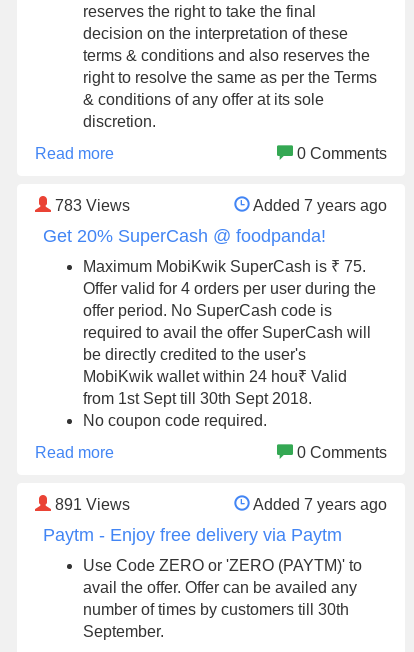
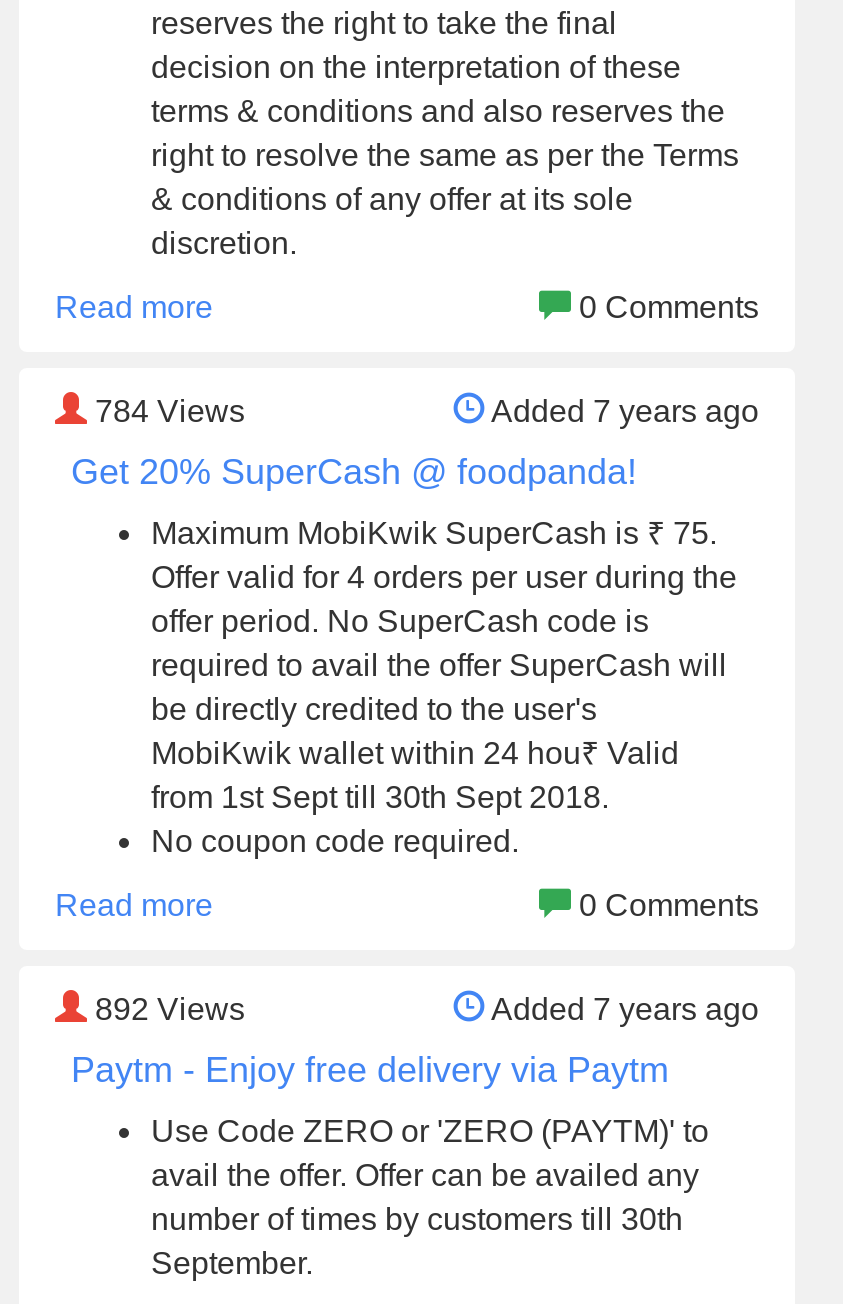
[51,197,130,214] 783 Views -> [87,394,245,428] 784 Views
[51,496,130,513] 891 Views -> [87,992,245,1026] 892 Views

